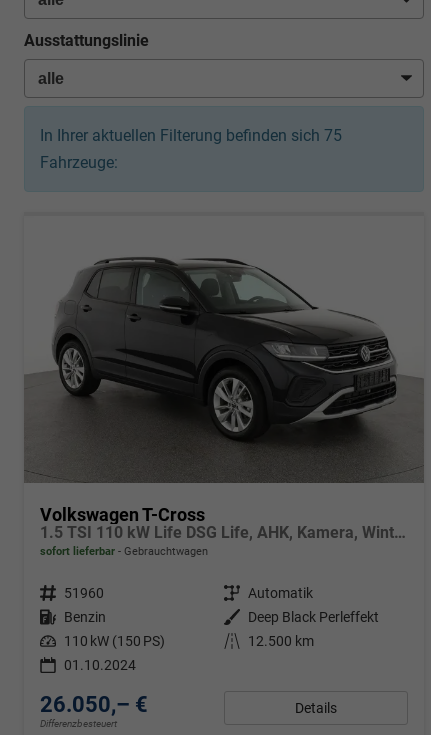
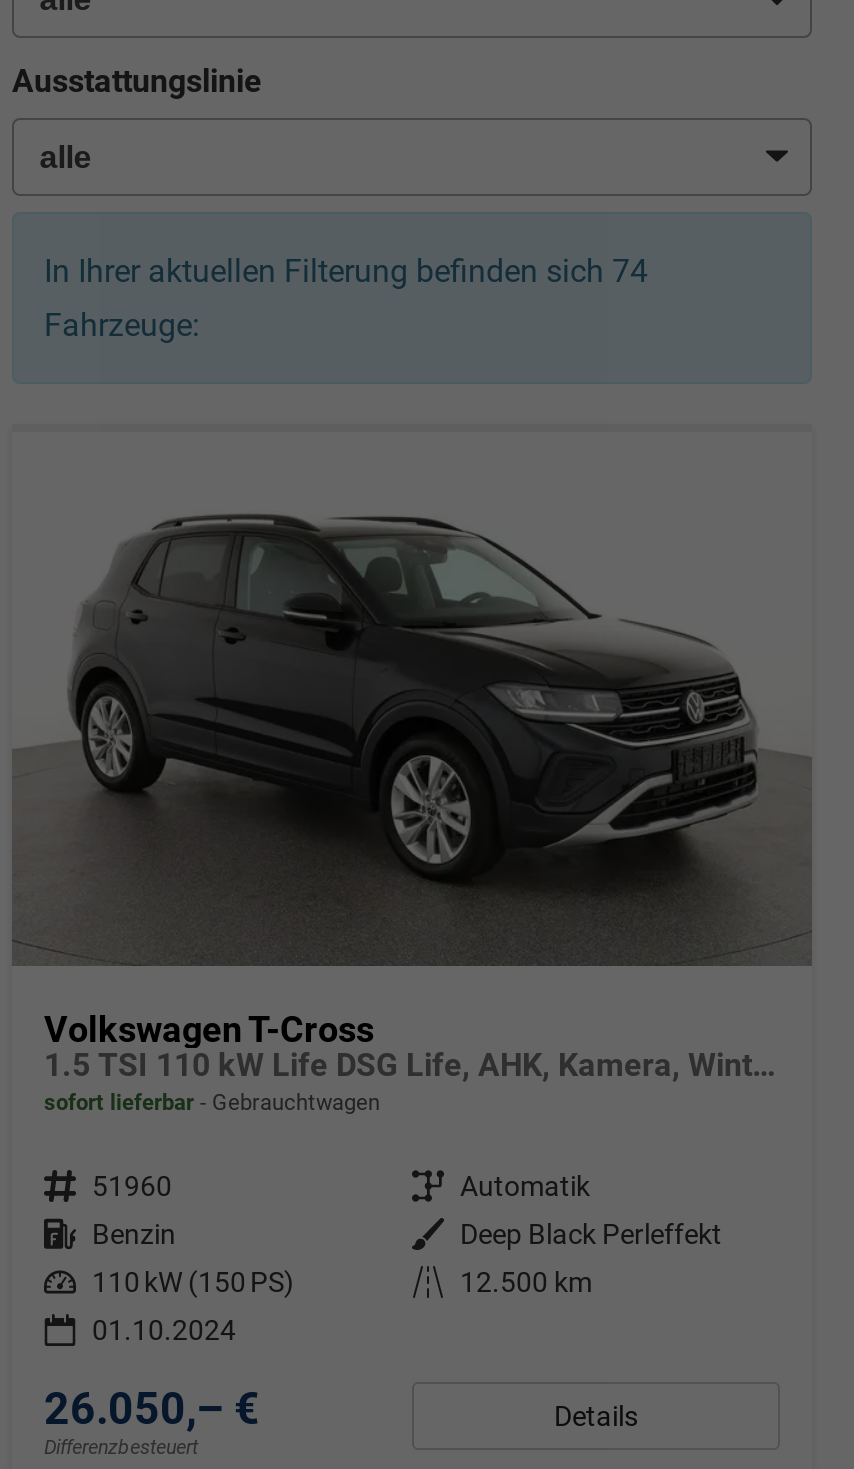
[40,126,342,145] In Ihrer aktuellen Filterung befinden sich 75 -> [44,252,648,290] In Ihrer aktuellen Filterung befinden sich 74

